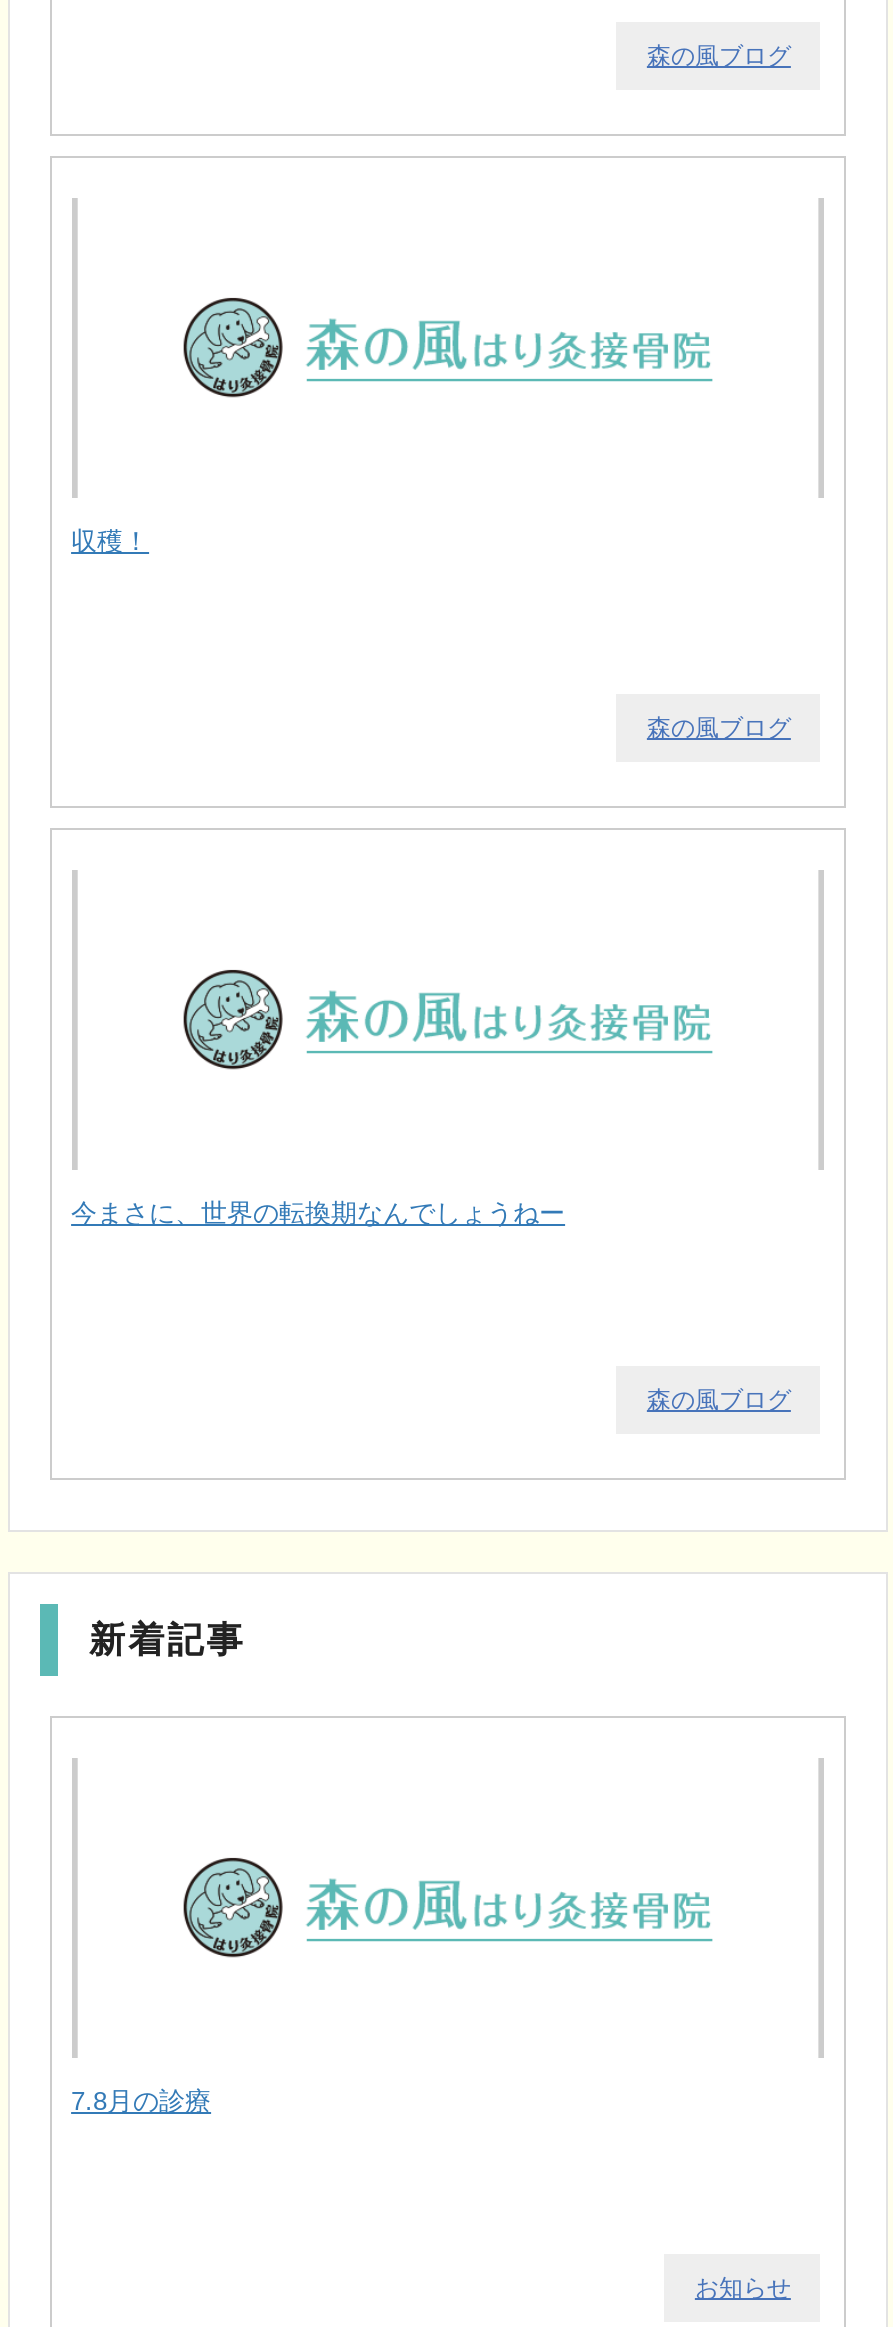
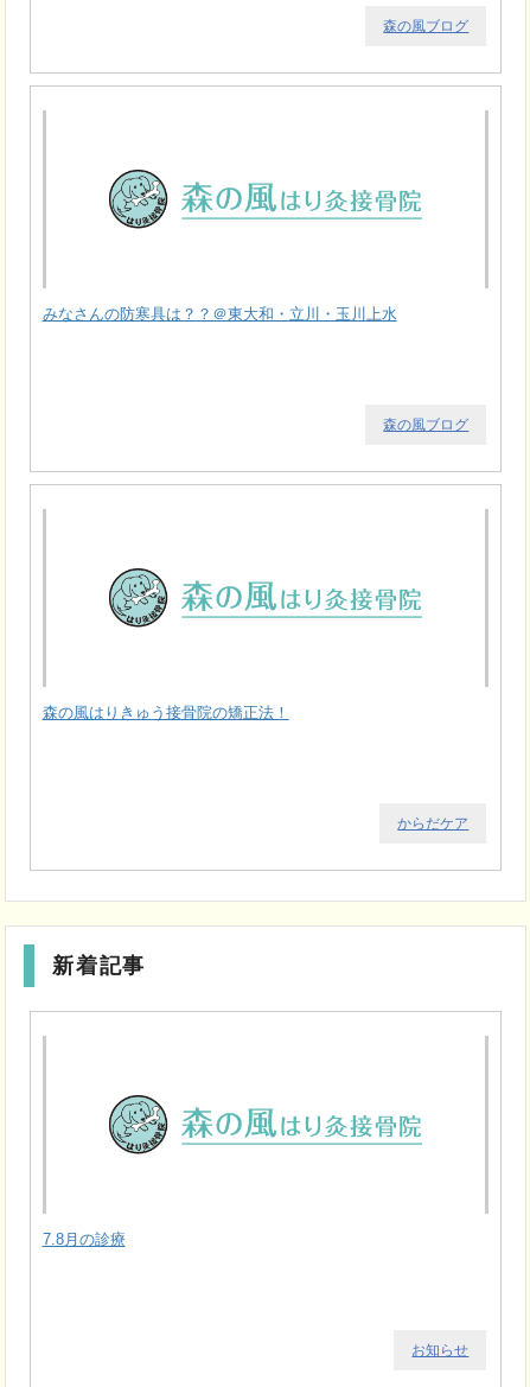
[71,525,149,555] 収穫！ -> [42,305,397,322] みなさんの防寒具は？？＠東大和・立川・玉川上水
[71,1197,565,1227] 今まさに、世界の転換期なんでしょうねー -> [42,703,289,721] 森の風はりきゅう接骨院の矯正法！
[647,1385,791,1413] 森の風ブログ -> [398,815,469,831] からだケア

